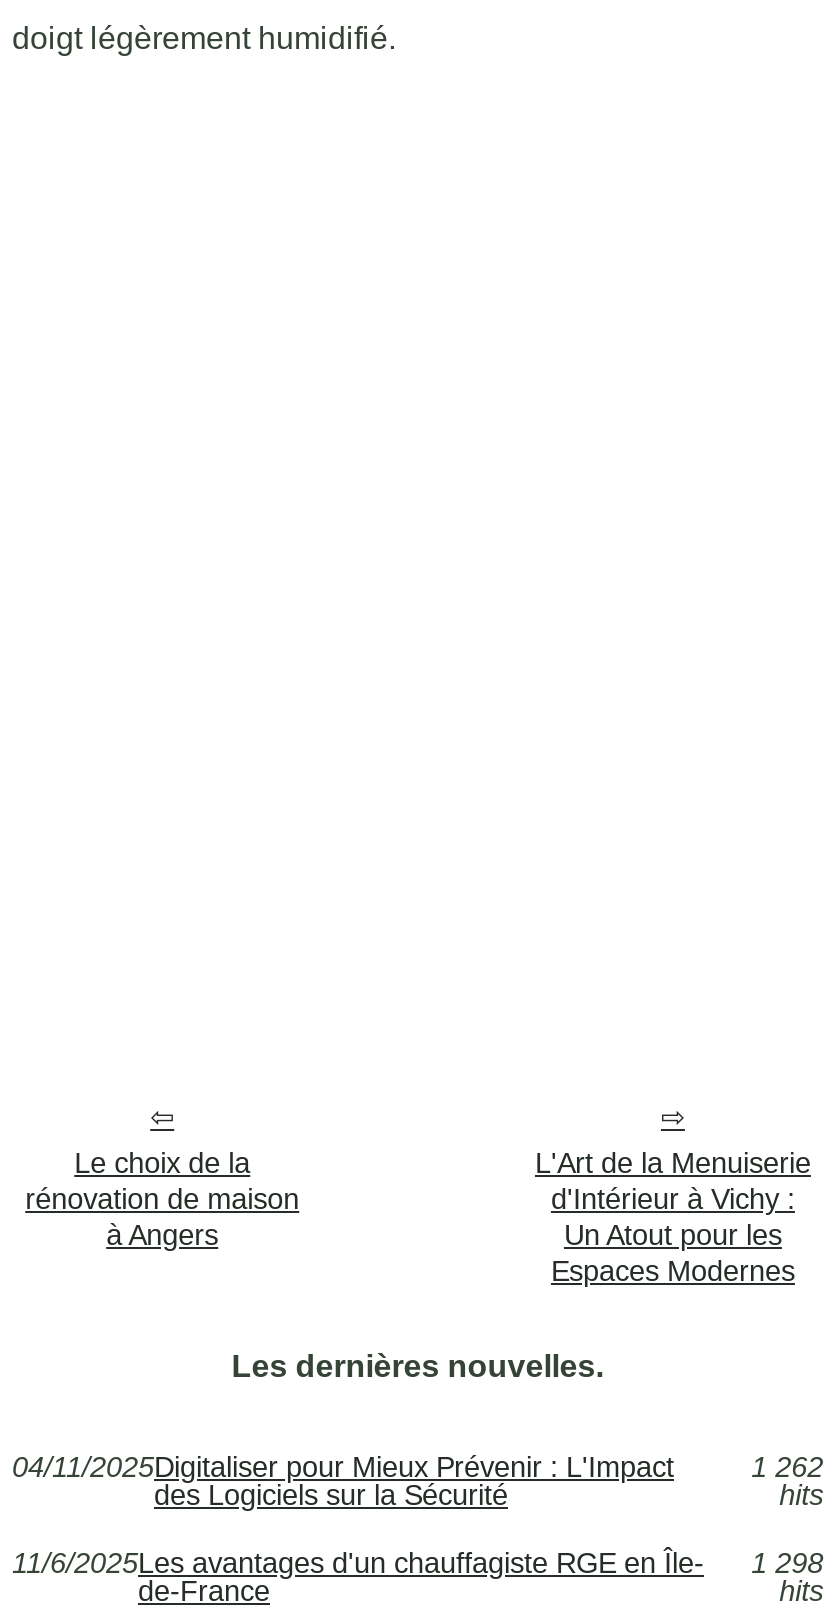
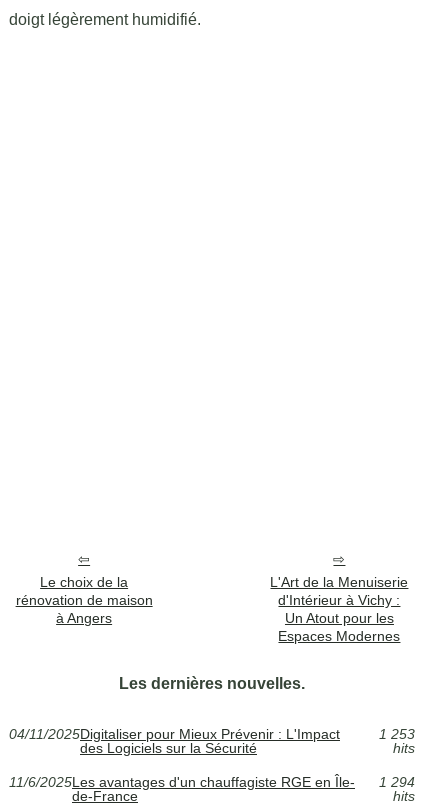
[751,1450,823,1482] 1 262 -> [379,726,415,742] 1 253
[12,1546,823,1578] 11/6/2025 Les avantages d'un chauffagiste RGE en Île- 1 298 -> [9,774,415,790] 11/6/2025 Les avantages d'un chauffagiste RGE en Île- 1 294

